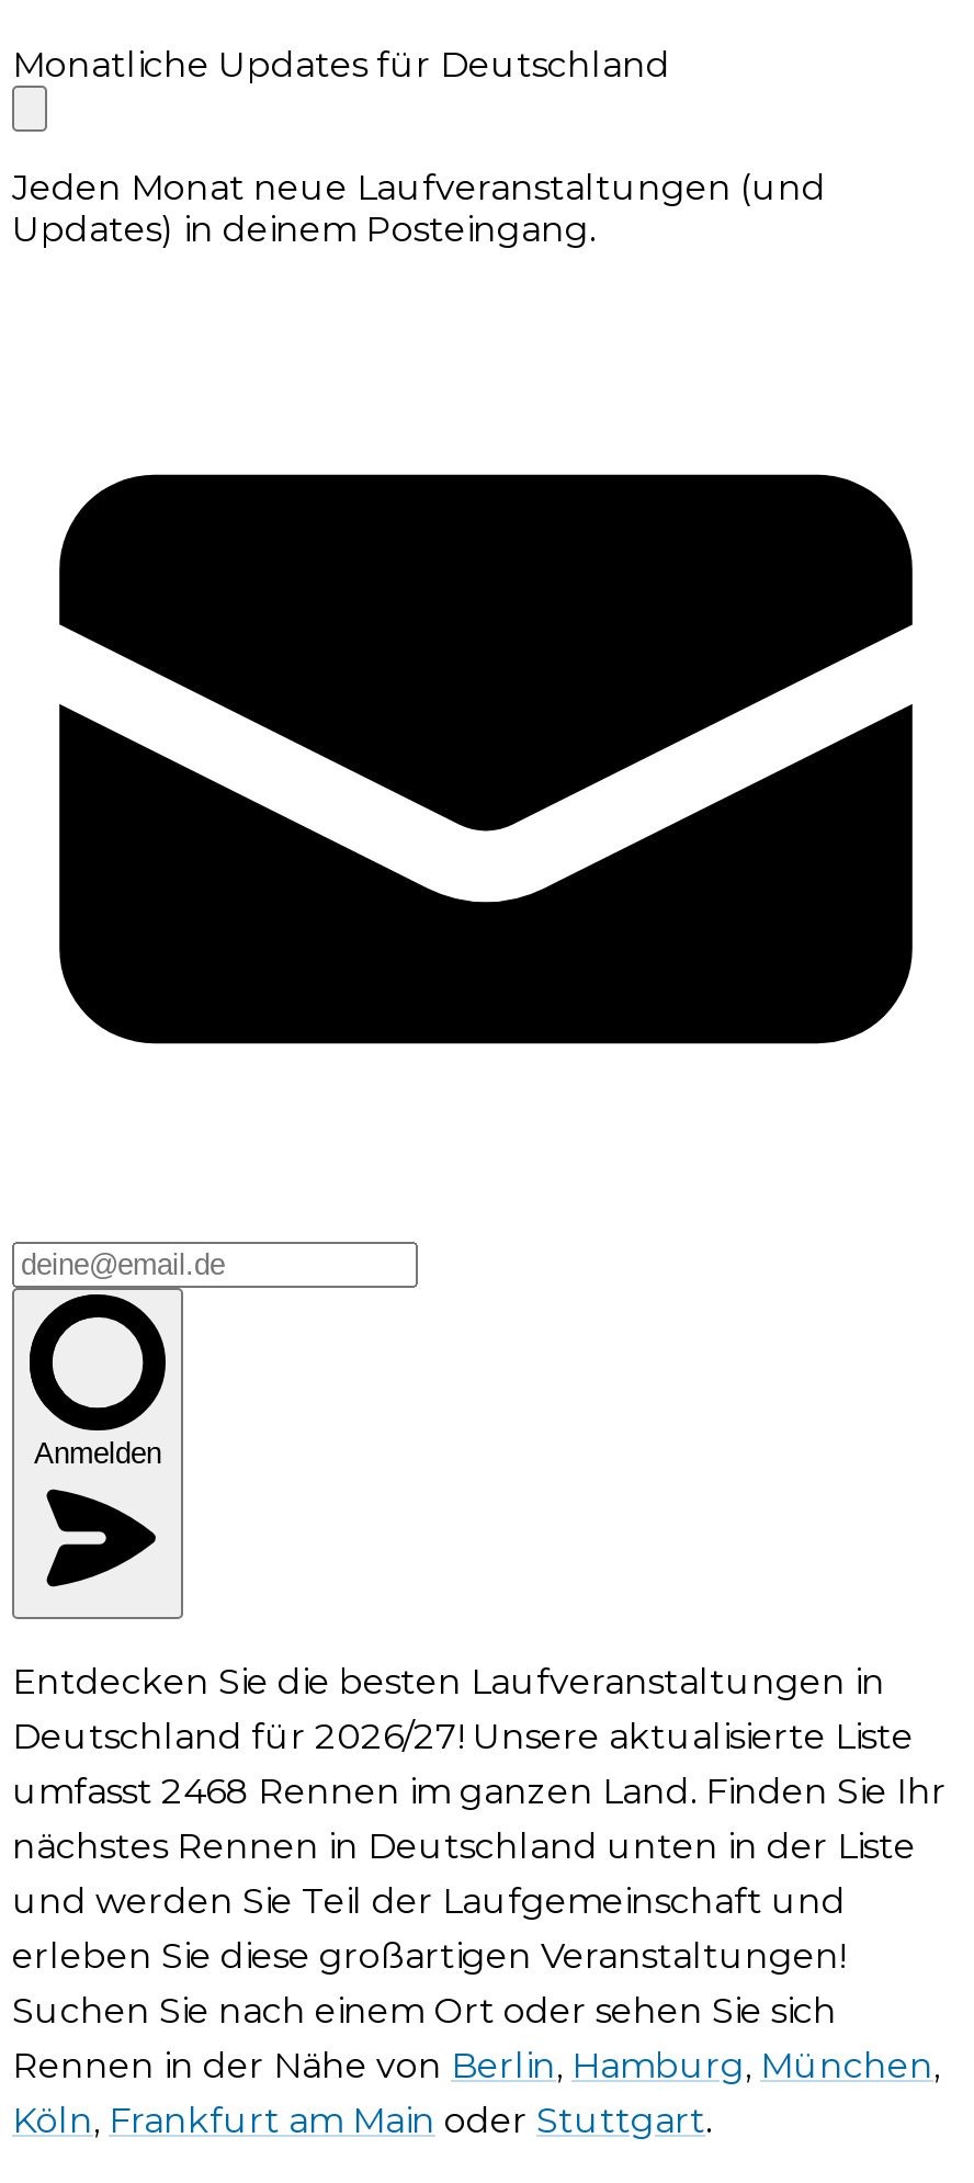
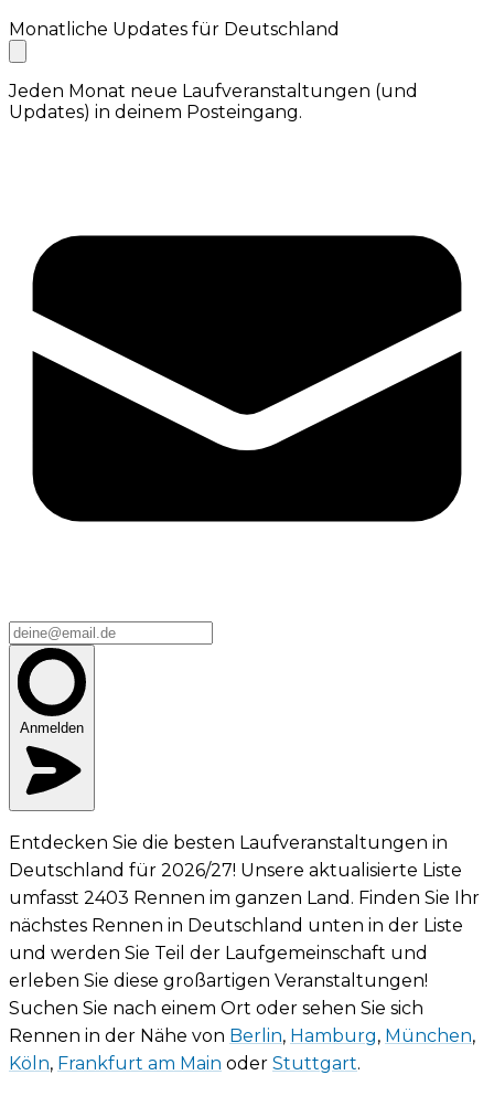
[12,1769,947,1811] umfasst 2468 Rennen im ganzen Land. Finden Sie Ihr -> [9,887,480,908] umfasst 2403 Rennen im ganzen Land. Finden Sie Ihr

